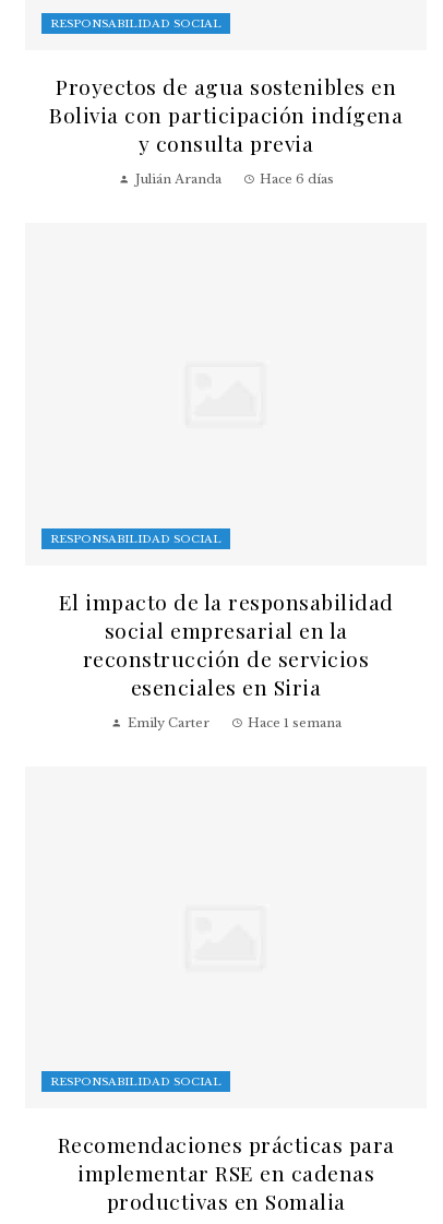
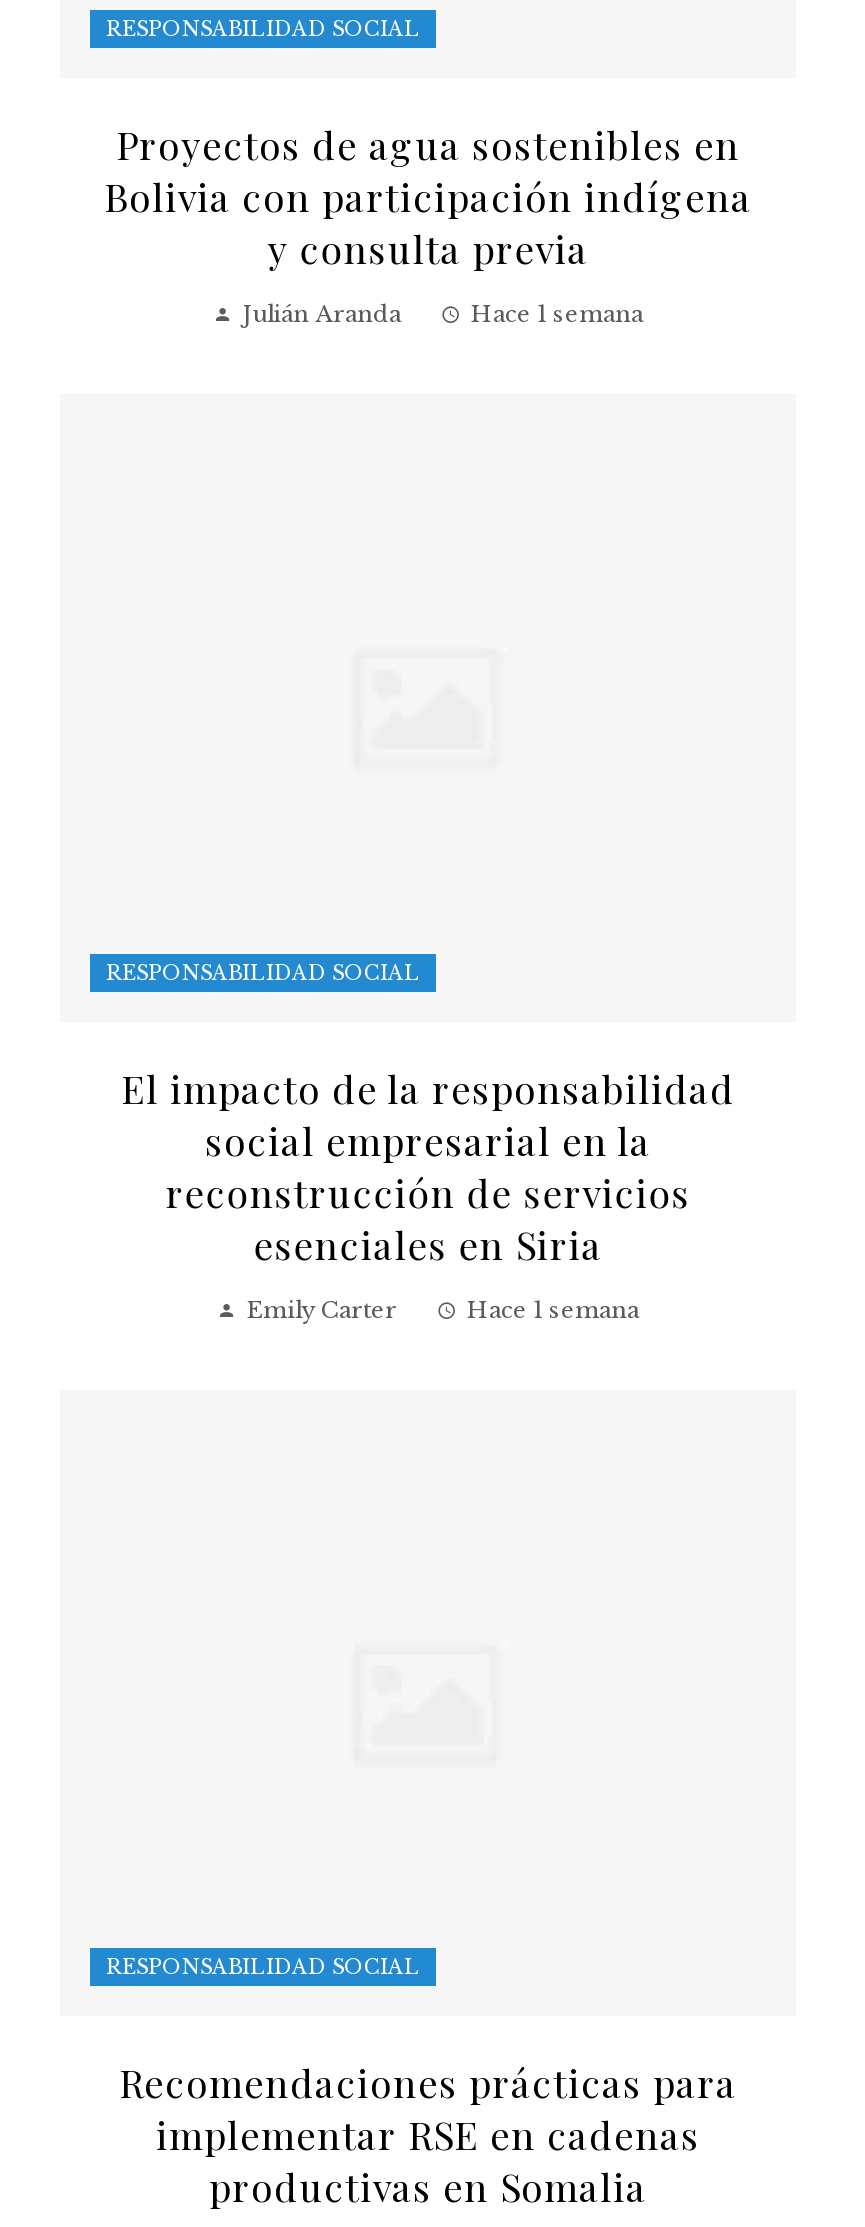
[259,172,333,187] Hace 6 días -> [471,300,643,328] Hace 1 semana

